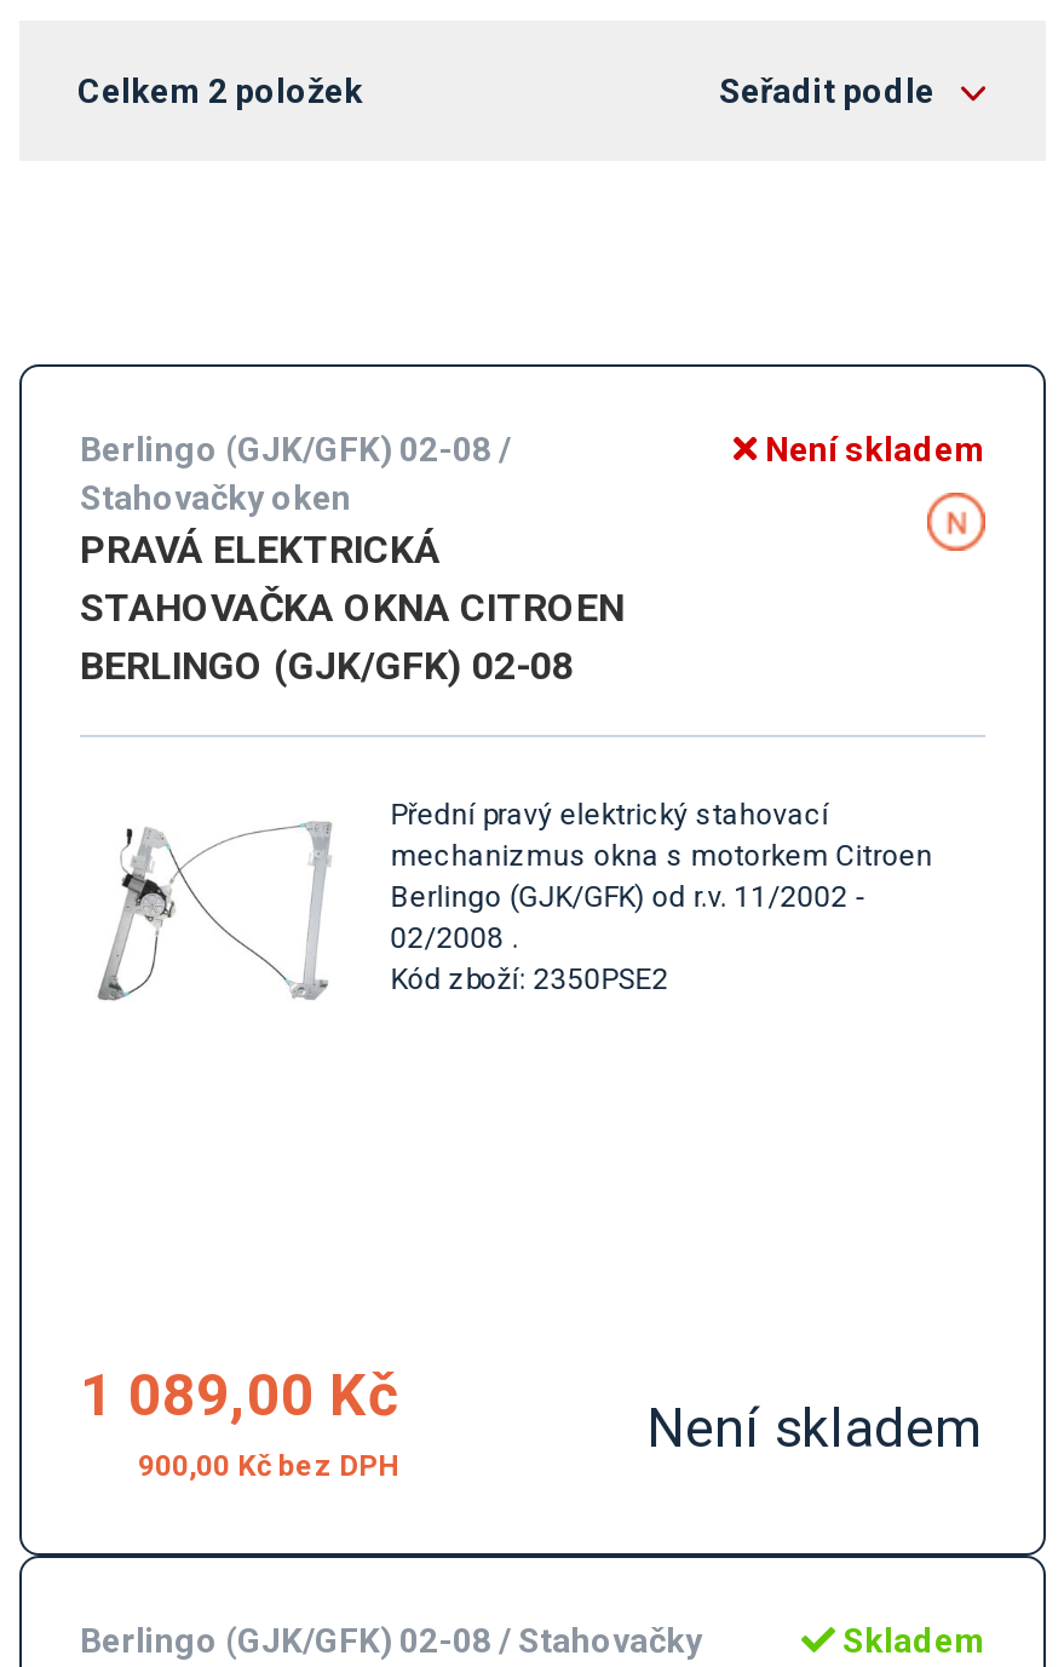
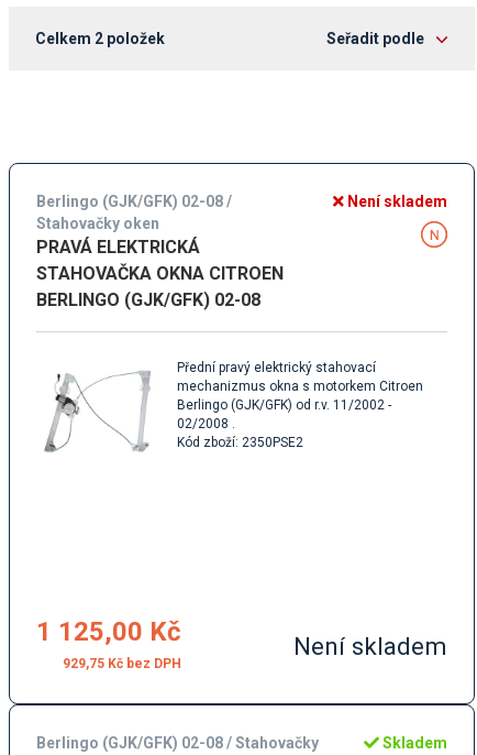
[80,1363,399,1431] 1 089,00 Kč -> [36,617,181,648] 1 125,00 Kč
[138,1450,271,1484] 900,00 Kč -> [63,656,123,672] 929,75 Kč

